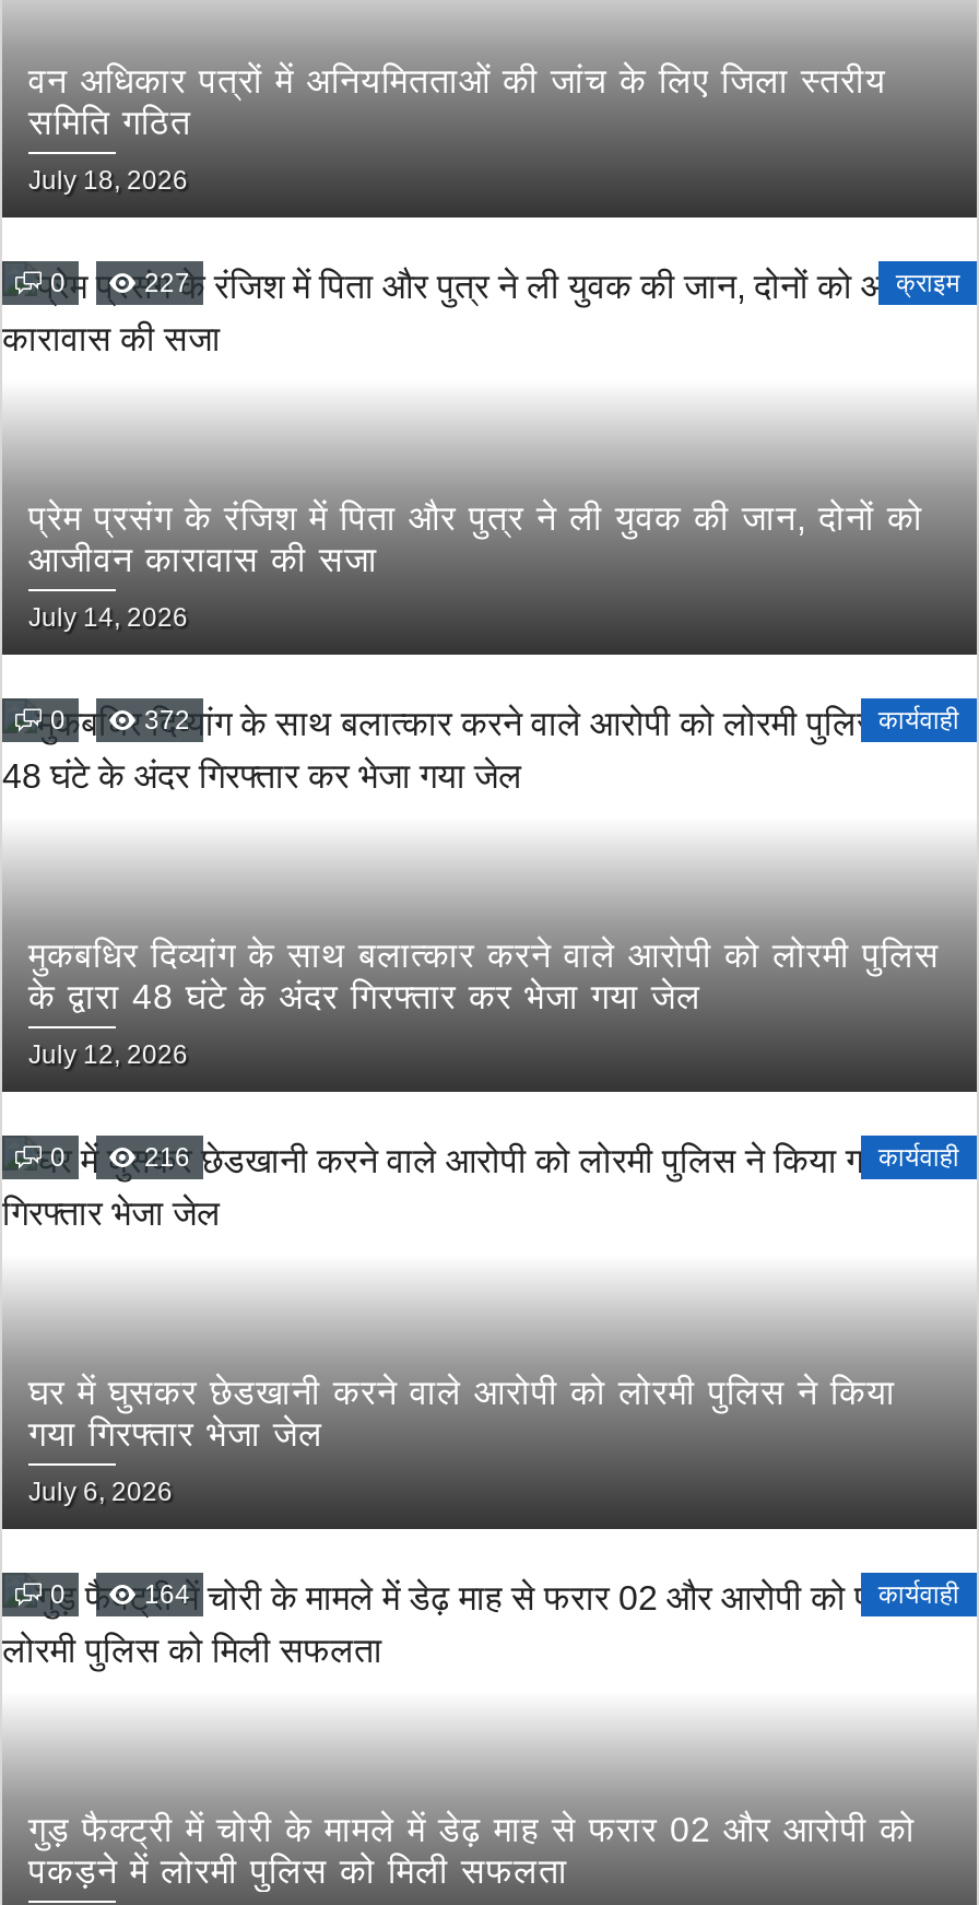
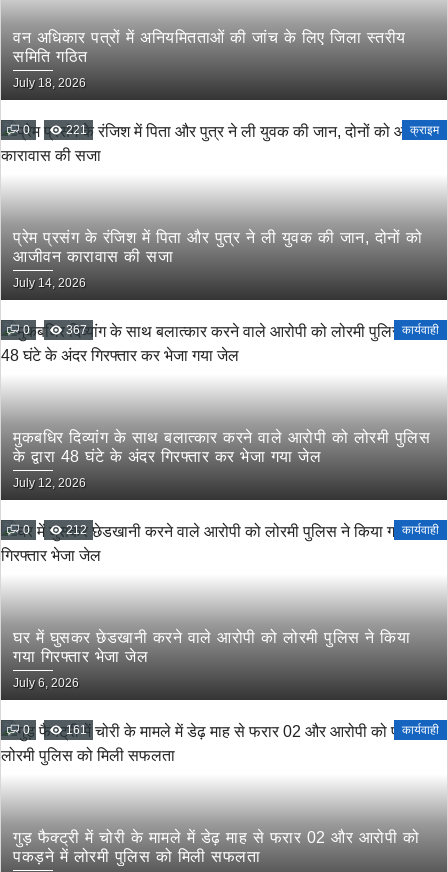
[144,268,190,298] 227 -> [66,123,87,137] 221
[144,705,190,736] 372 -> [66,323,87,337] 367
[144,1142,190,1173] 216 -> [66,523,87,537] 212
[144,1579,190,1610] 164 -> [66,723,87,737] 161

